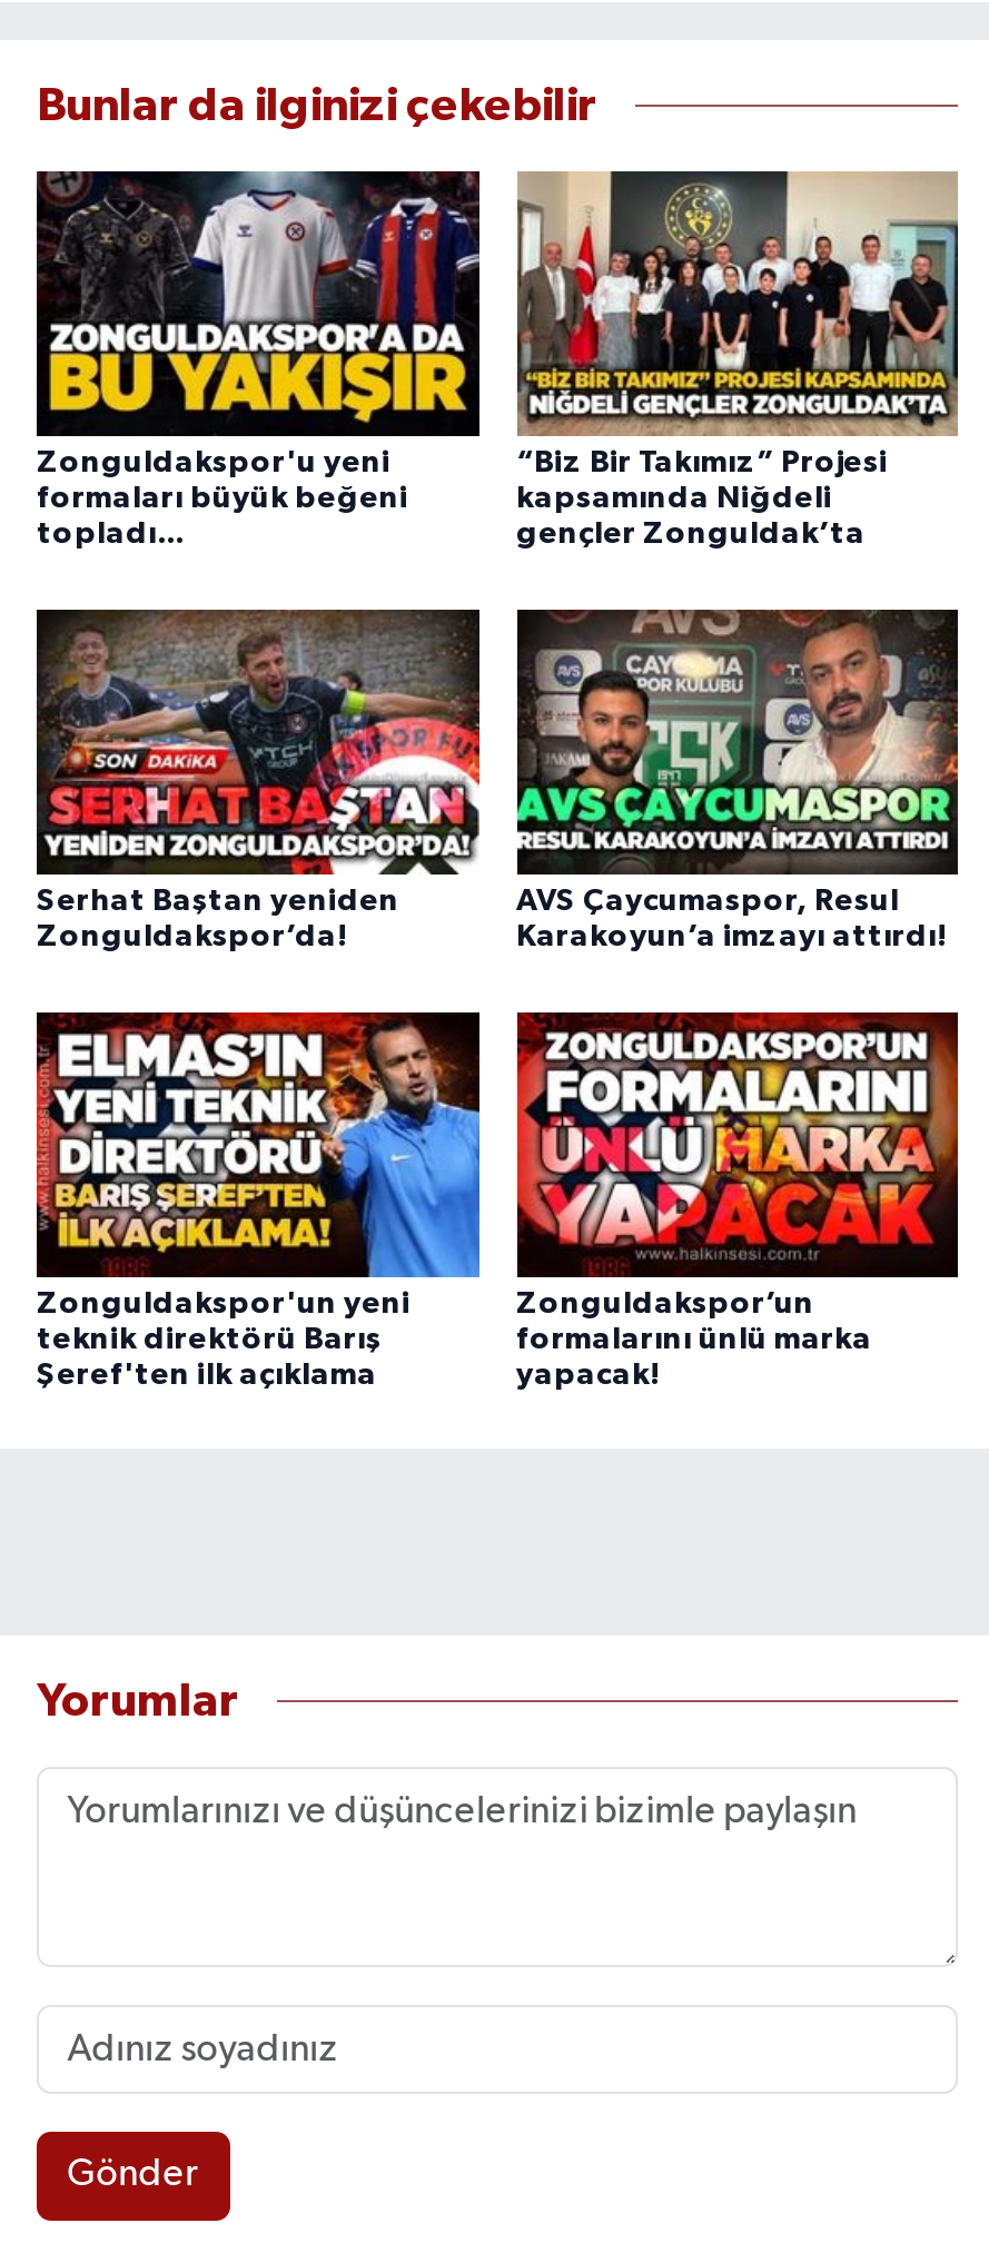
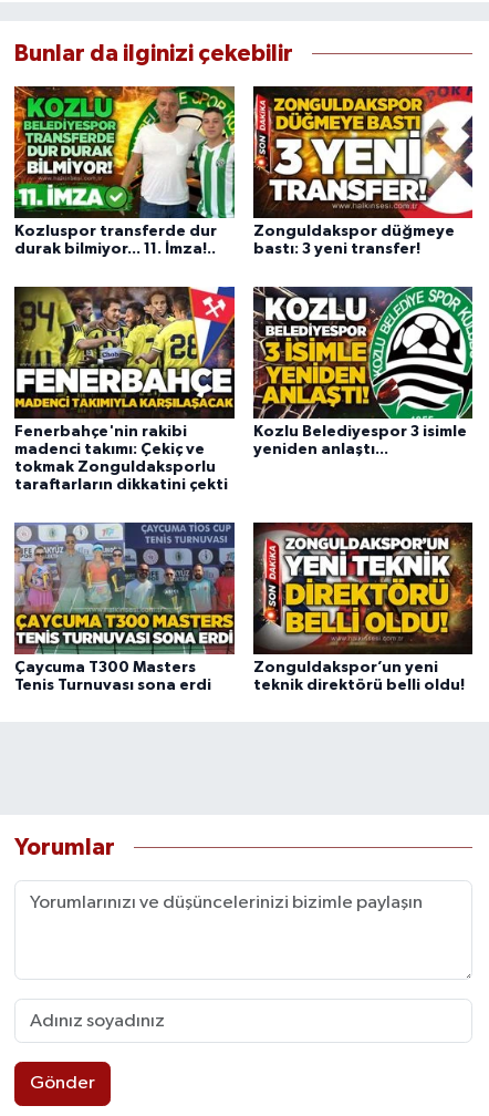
[34,169,482,550] [image] | Zonguldakspor'u yeni | formaları büyük beğeni | topladı... -> [13,85,236,257] [image] | Kozluspor transferde dur | durak bilmiyor... 11. İmza!..
[515,171,960,550] [image] | “Biz Bir Takımız” Projesi | kapsamında Niğdeli | gençler Zonguldak’ta -> [252,85,474,257] [image] | Zonguldakspor düğmeye | bastı: 3 yeni transfer!
[37,574,482,953] [image] | Serhat Baştan yeniden | Zonguldakspor’da! -> [13,286,236,493] [image] | Fenerbahçe'nin rakibi | madenci takımı: Çekiç ve | tokmak Zonguldaksporlu | taraftarların dikkatini çekti
[515,574,960,953] [image] | AVS Çaycumaspor, Resul | Karakoyun’a imzayı attırdı! -> [252,286,474,457] [image] | Kozlu Belediyespor 3 isimle | yeniden anlaştı...
[34,1010,482,1391] [image] | Zonguldakspor'un yeni | teknik direktörü Barış | Şeref'ten ilk açıklama -> [13,505,236,693] [image] | Çaycuma T300 Masters | Tenis Turnuvası sona erdi
[515,1010,960,1391] [image] | Zonguldakspor’un | formalarını ünlü marka | yapacak! -> [252,505,474,693] [image] | Zonguldakspor’un yeni | teknik direktörü belli oldu!

